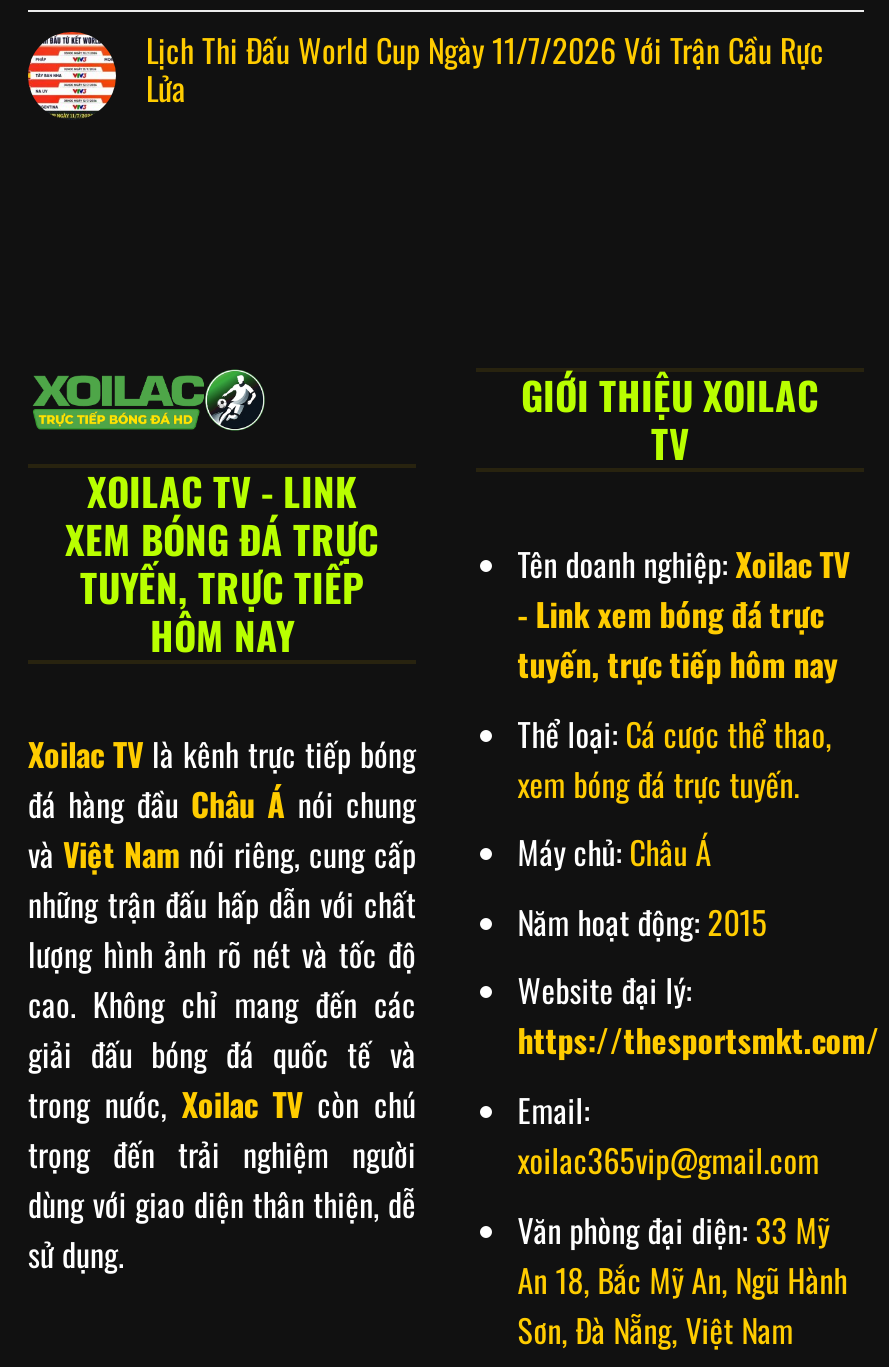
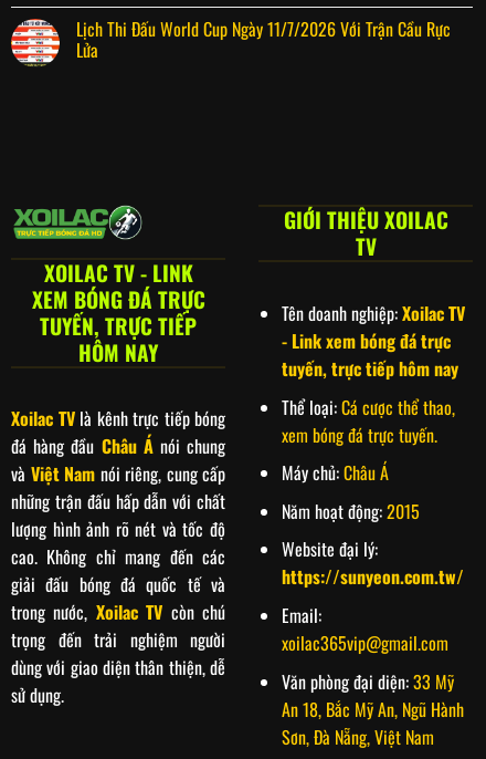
[518,1017,880,1065] https://thesportsmkt.com/ -> [281,564,464,590] https://sunyeon.com.tw/

